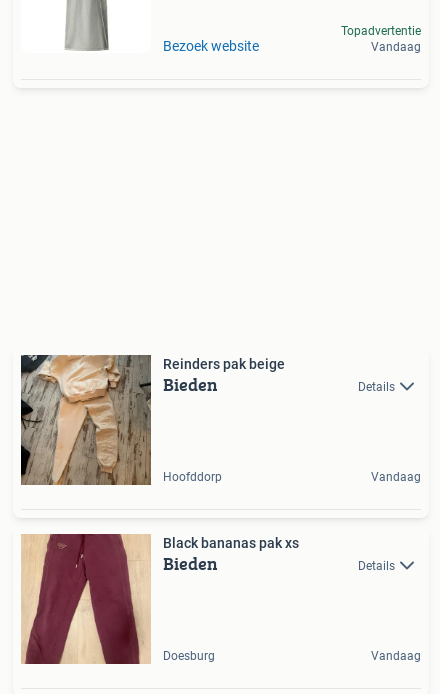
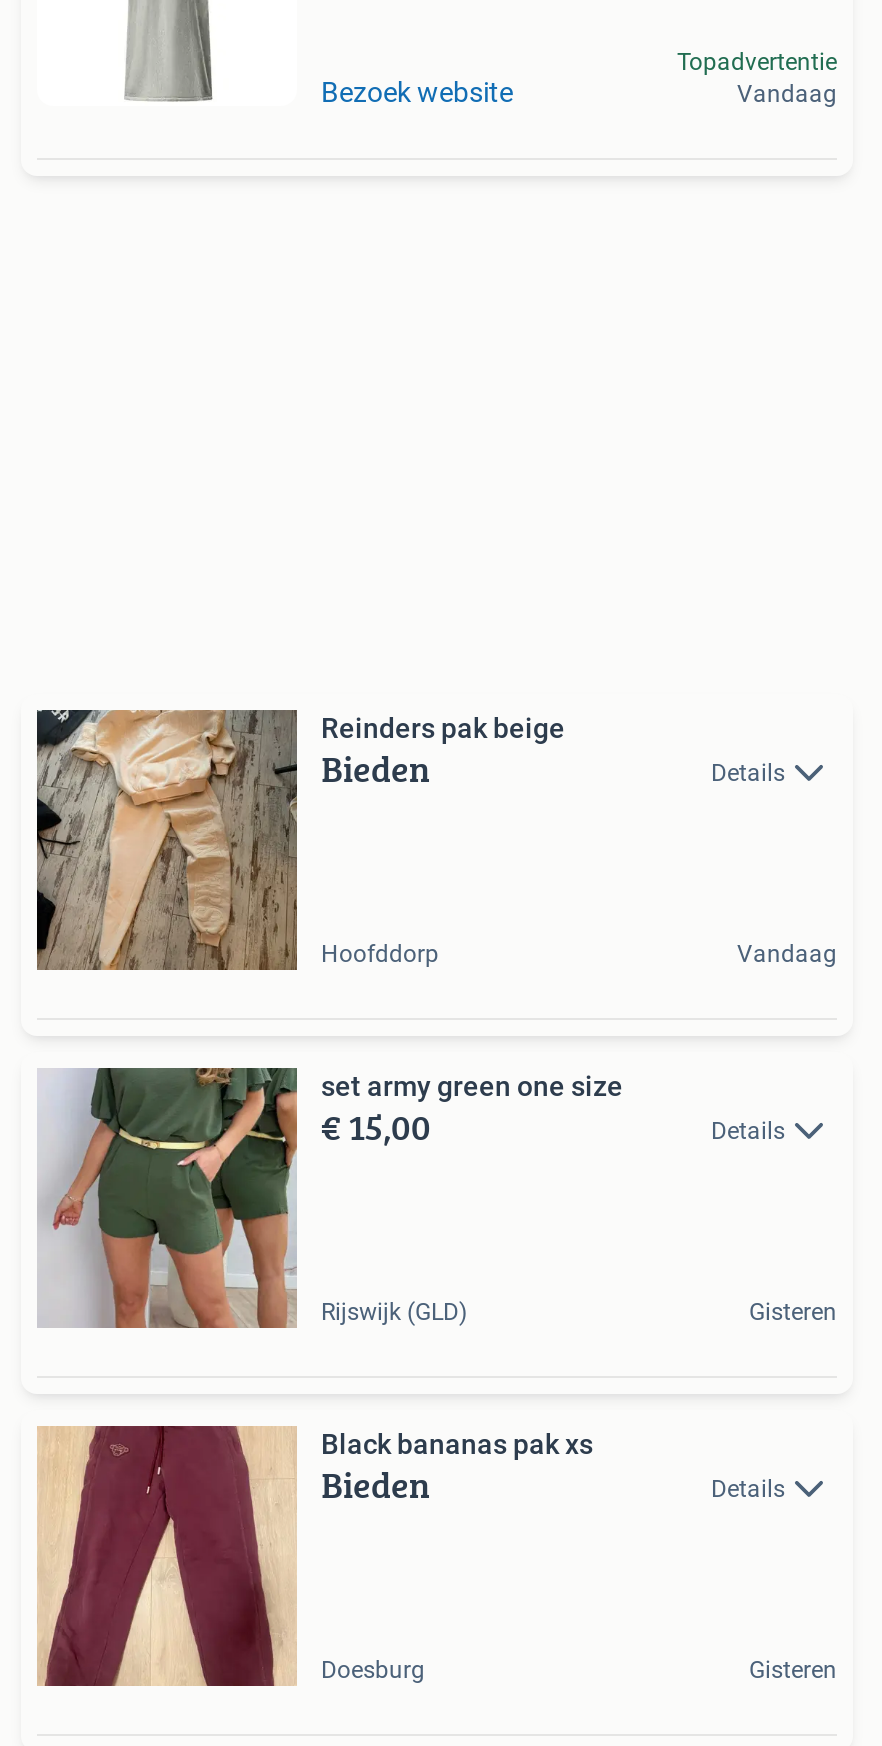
none -> [37,1068,785,1330] [image] | set army green one size | € 15,00 | Details
none -> [321,1298,837,1326] Rijswijk (GLD) | Gisteren
[371,649,421,663] Vandaag -> [749,1656,837,1684] Gisteren

